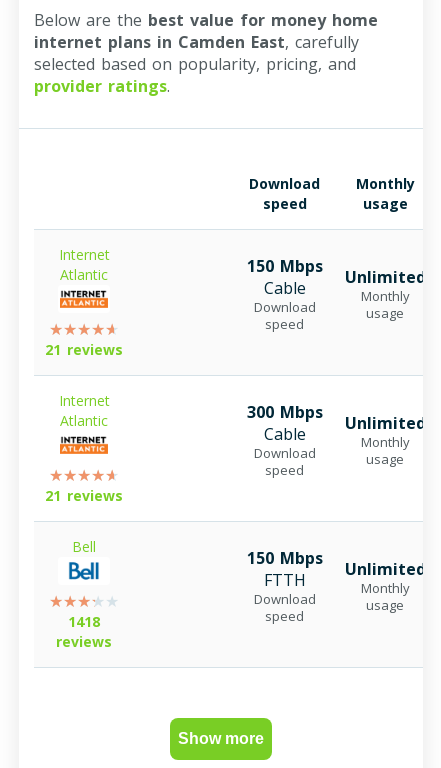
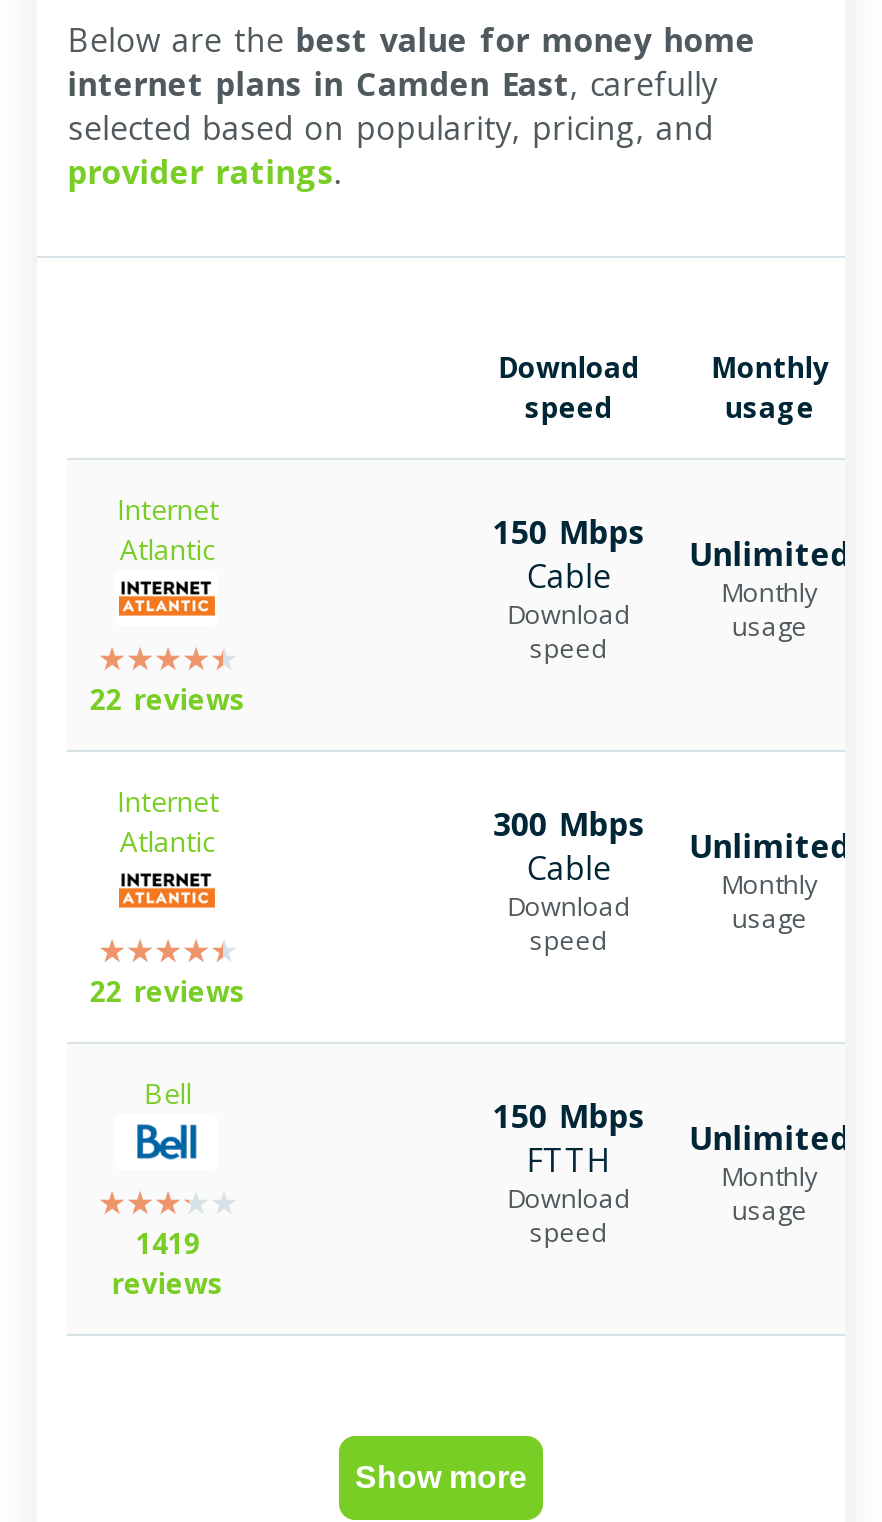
[45,340,123,359] 21 reviews -> [90,680,246,718] 22 reviews
[45,486,123,505] 21 reviews -> [90,972,246,1010] 22 reviews
[68,612,100,631] 1418 -> [136,1224,200,1262] 1419

